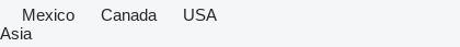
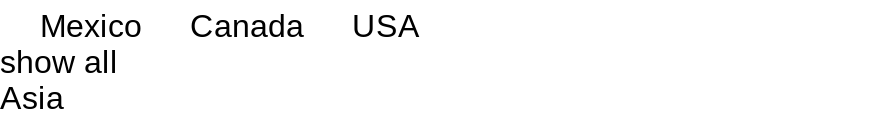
none -> [0,45,118,79] show all

